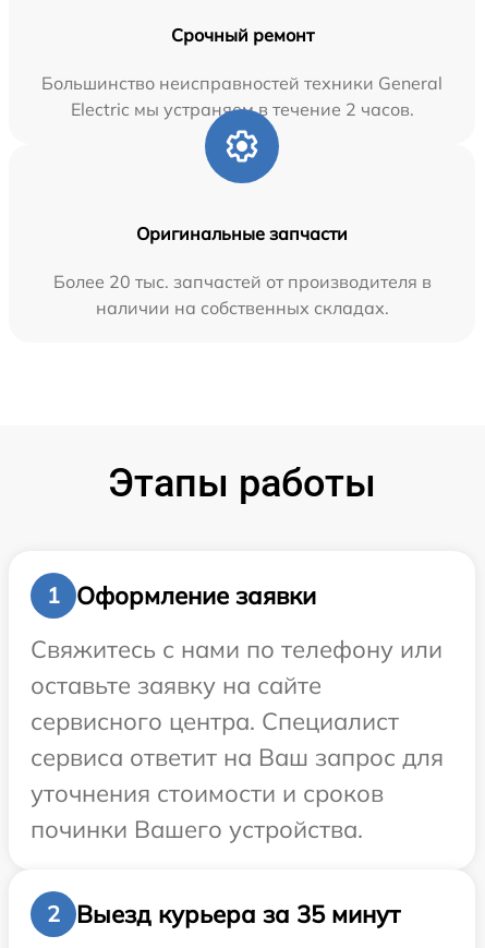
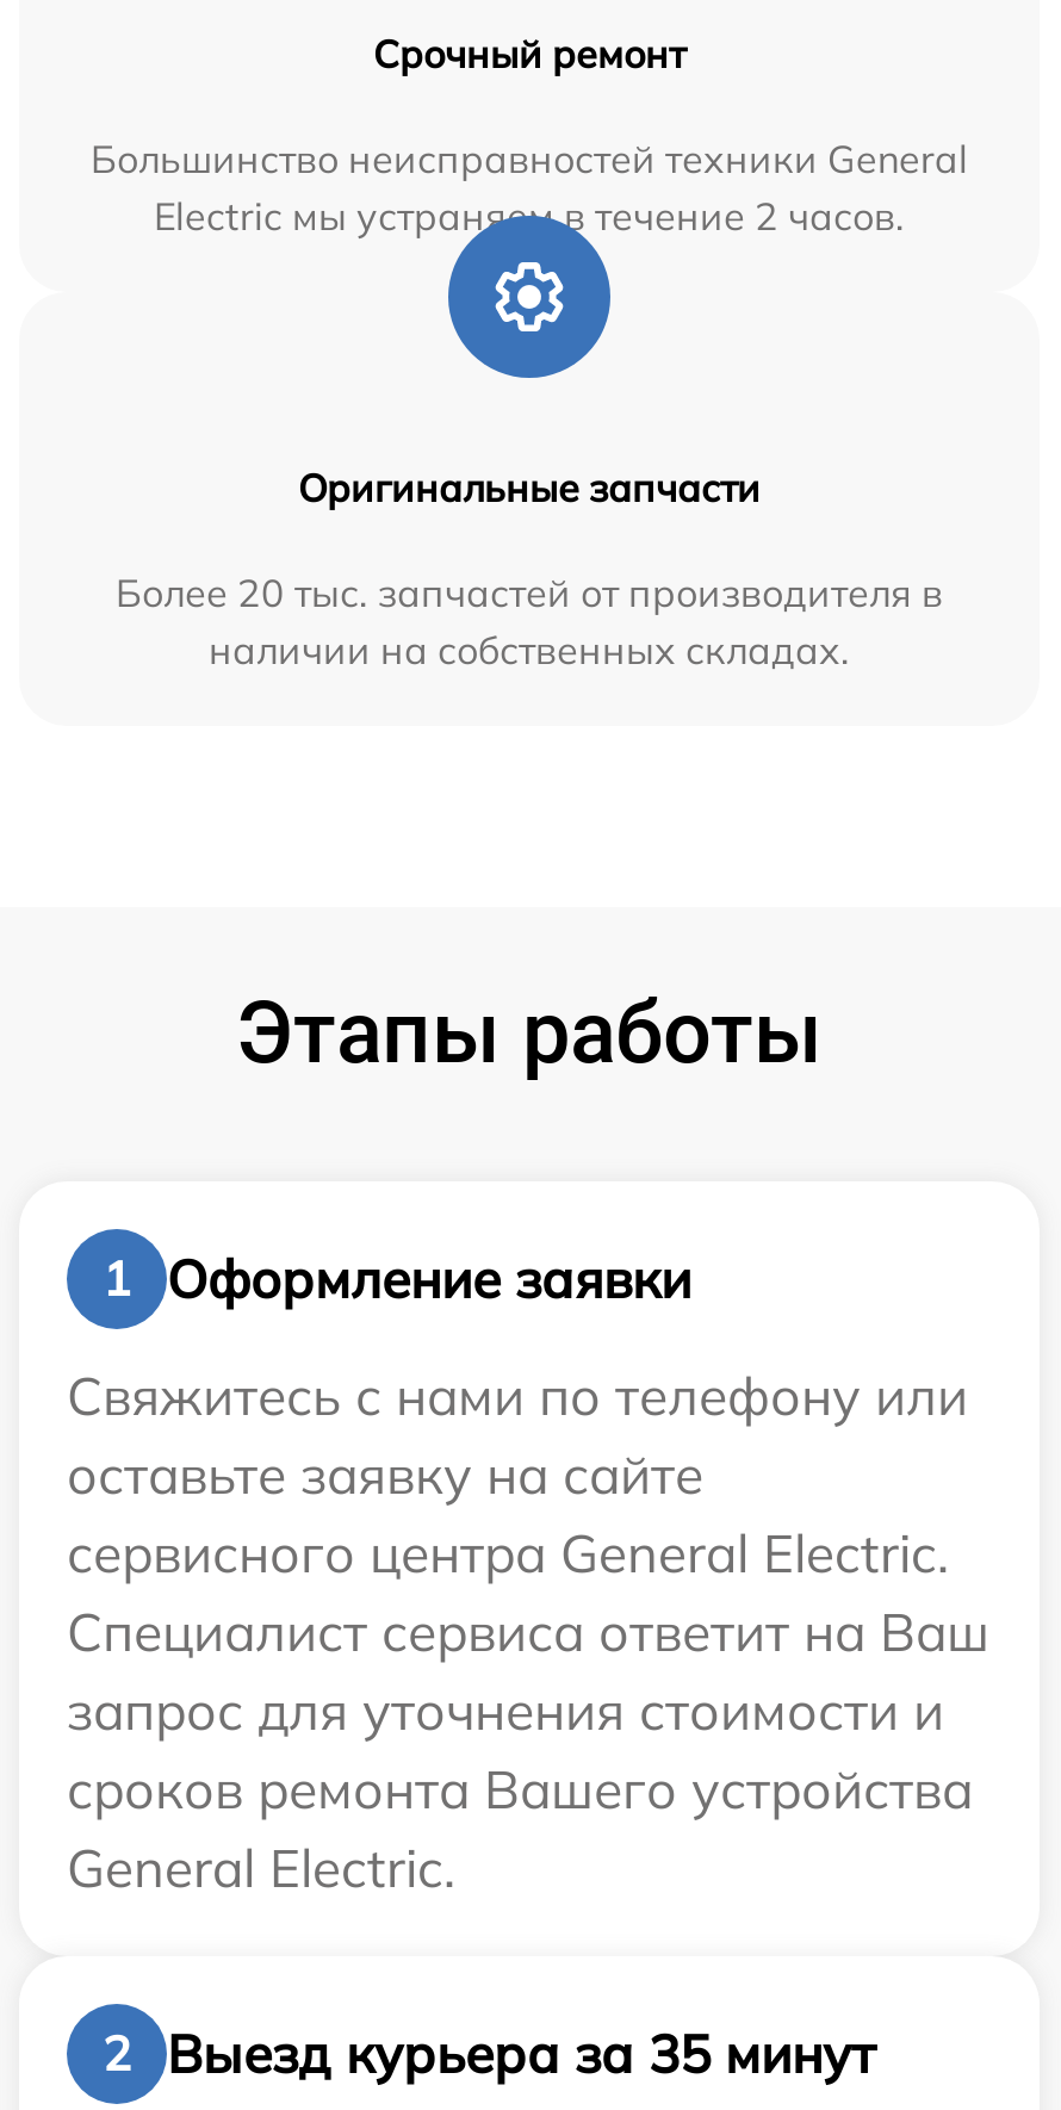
[31,706,444,844] сервисного центра. Специалист | сервиса ответит на Ваш запрос для | уточнения стоимости и сроков | починки Вашего устройства. -> [67,1520,989,1901] сервисного центра General Electric. | Специалист сервиса ответит на Ваш | запрос для уточнения стоимости и | сроков ремонта Вашего устройства | General Electric.

